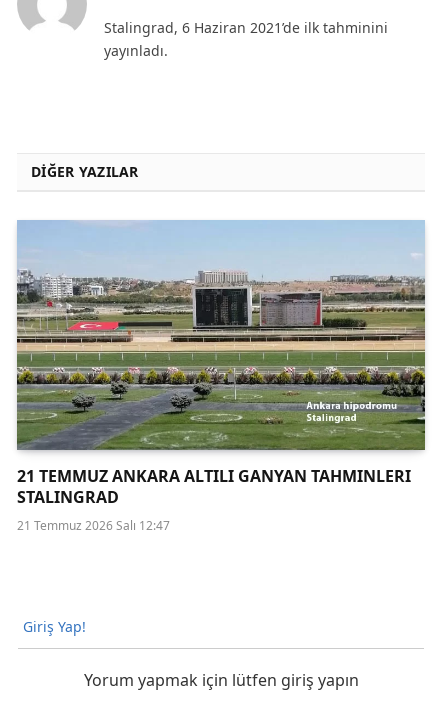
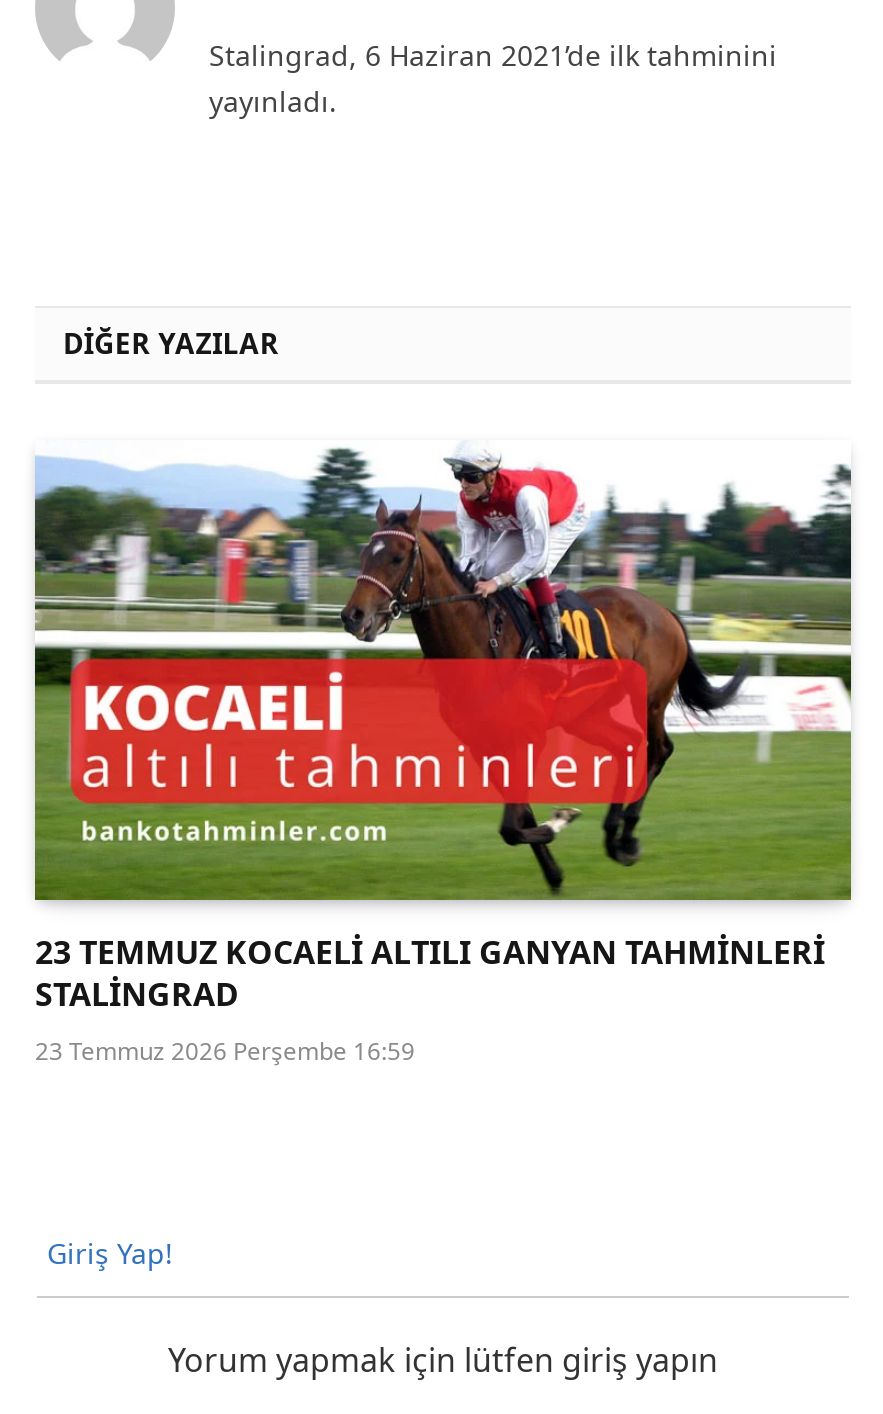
[16,219,426,534] [image] | 21 TEMMUZ ANKARA ALTILI GANYAN TAHMINLERI | STALINGRAD | 21 Temmuz 2026 Salı 12:47 -> [33,442,853,1068] [image] | 23 TEMMUZ KOCAELİ ALTILI GANYAN TAHMİNLERİ | STALİNGRAD | 23 Temmuz 2026 Perşembe 16:59

